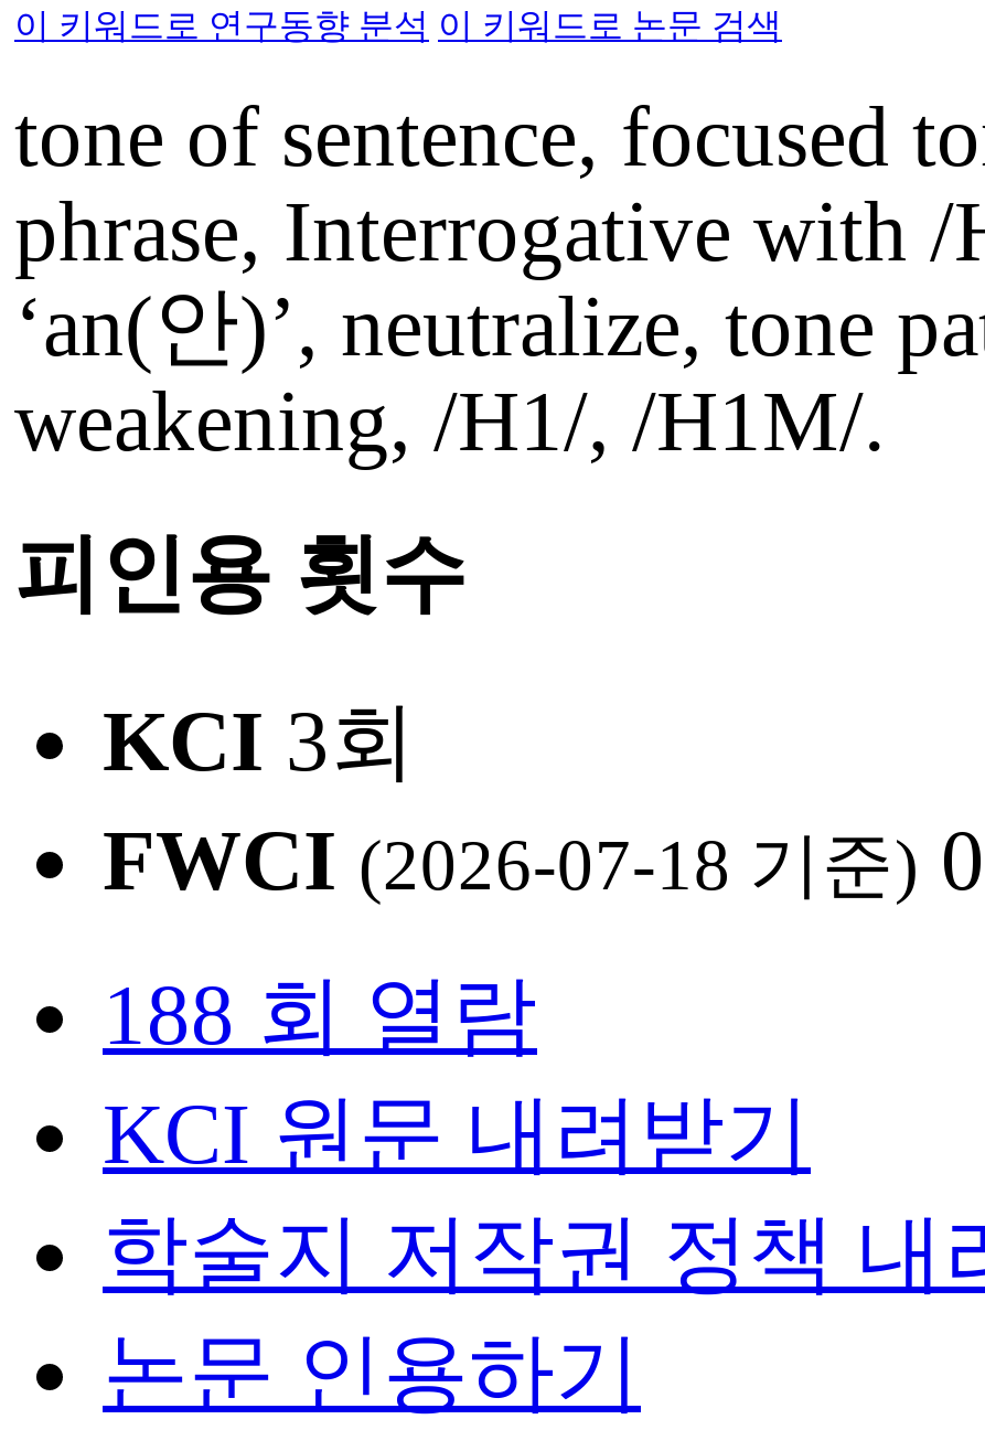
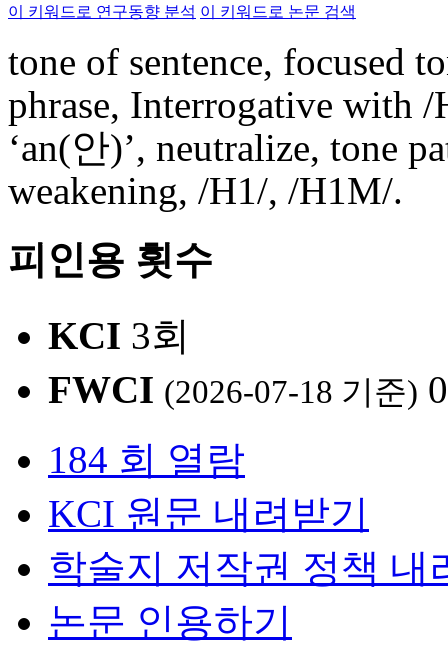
[103,966,537,1061] 188 회 열람 -> [48,438,245,481] 184 회 열람

